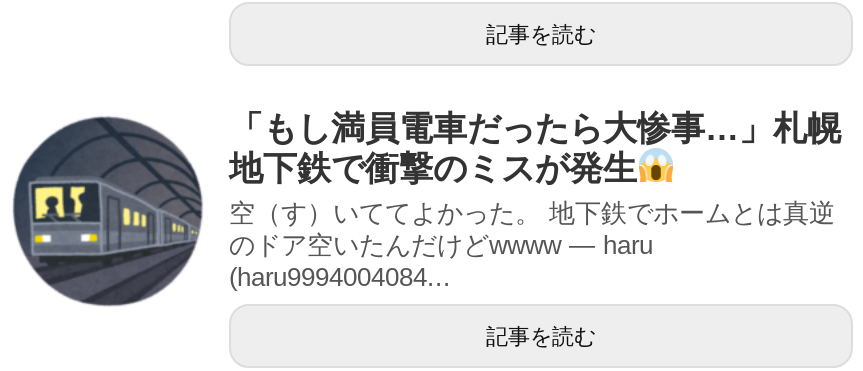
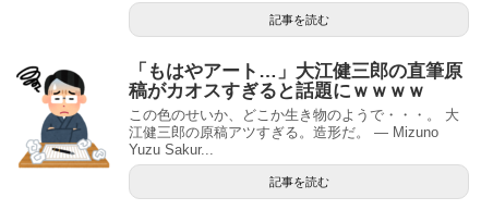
[11,111,841,307] [image] | 「もし満員電車だったら大惨事…」札幌 | 地下鉄で衝撃のミスが発生 | 空（す）いててよかった。 地下鉄でホームとは真逆 | のドア空いたんだけどwwww — haru | (haru9994004084... -> [11,61,462,169] [image] | 「もはやアート…」大江健三郎の直筆原 | 稿がカオスすぎると話題にｗｗｗｗ | この色のせいか、どこか生き物のようで・・・。 大 | 江健三郎の原稿アツすぎる。造形だ。 — Mizuno | Yuzu Sakur...

